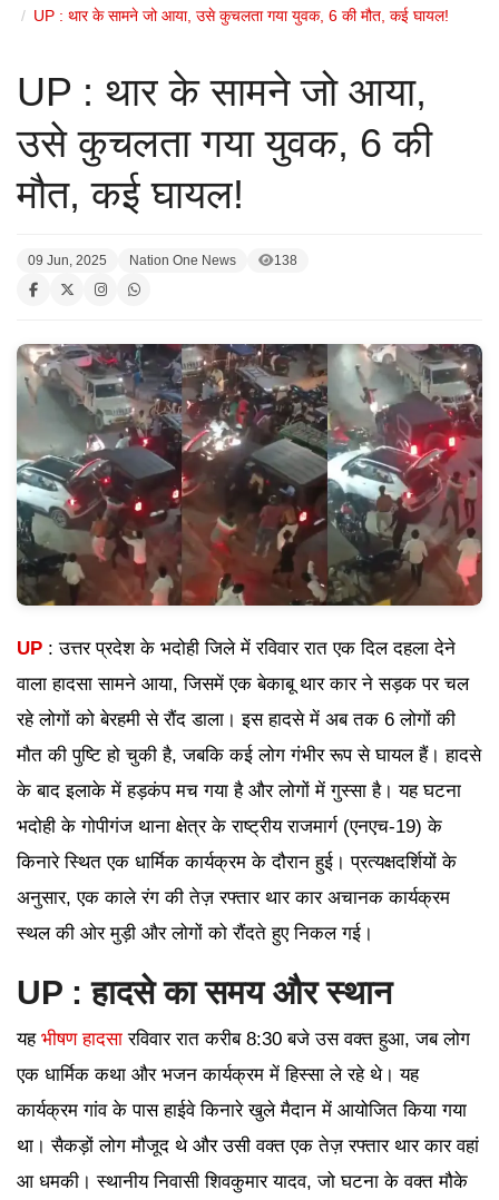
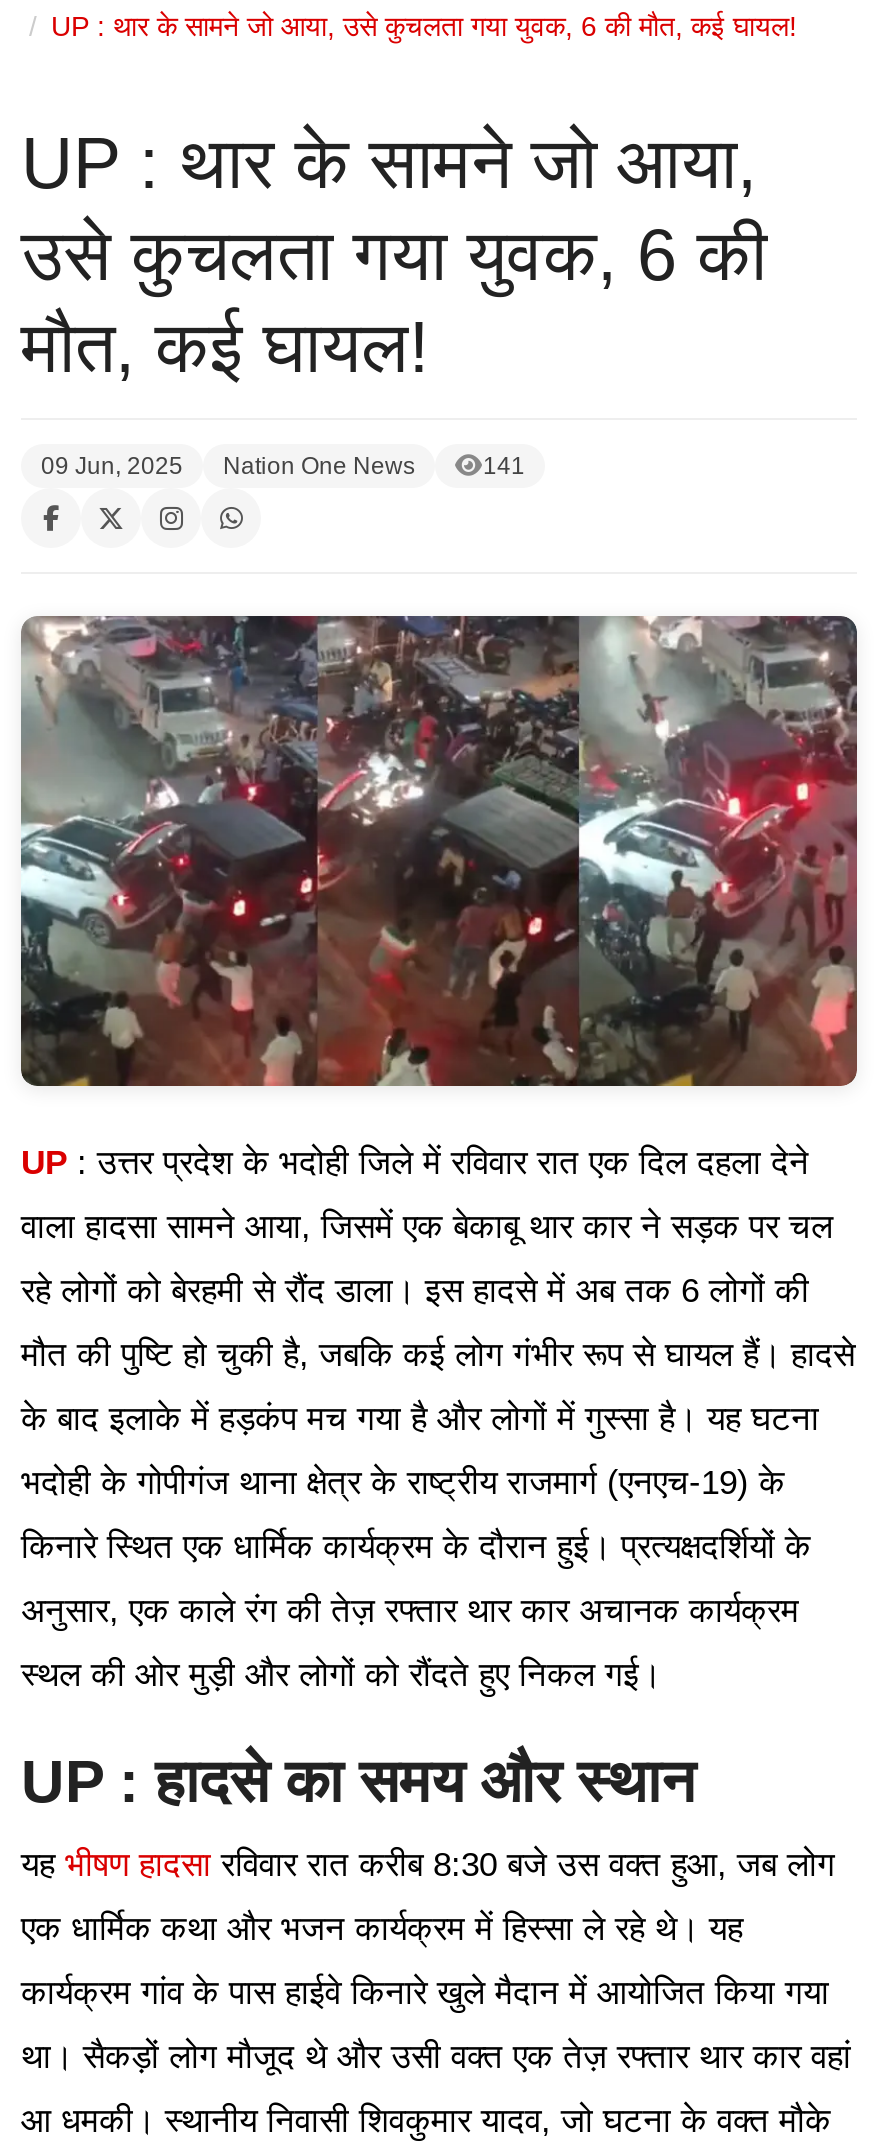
[274,253,297,268] 138 -> [483,452,525,480] 141

